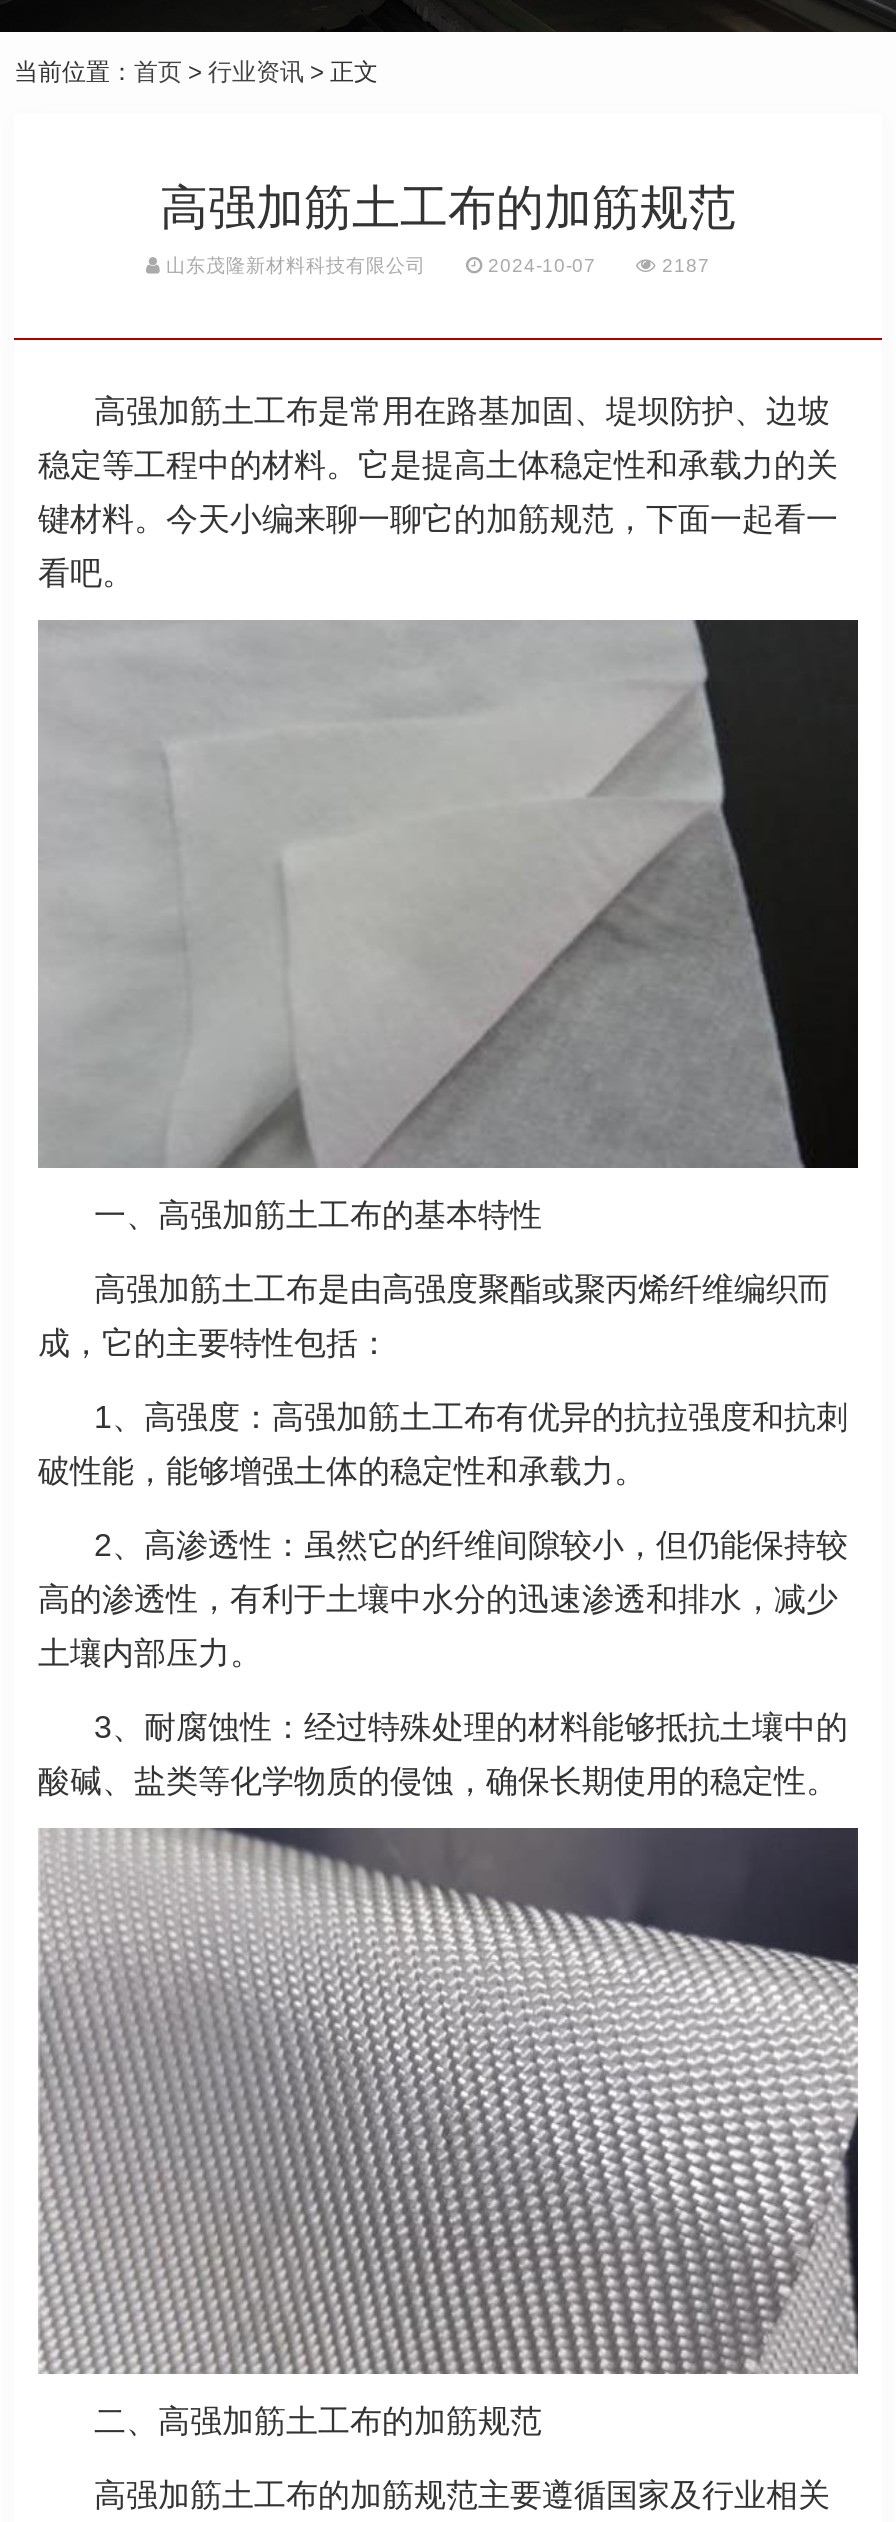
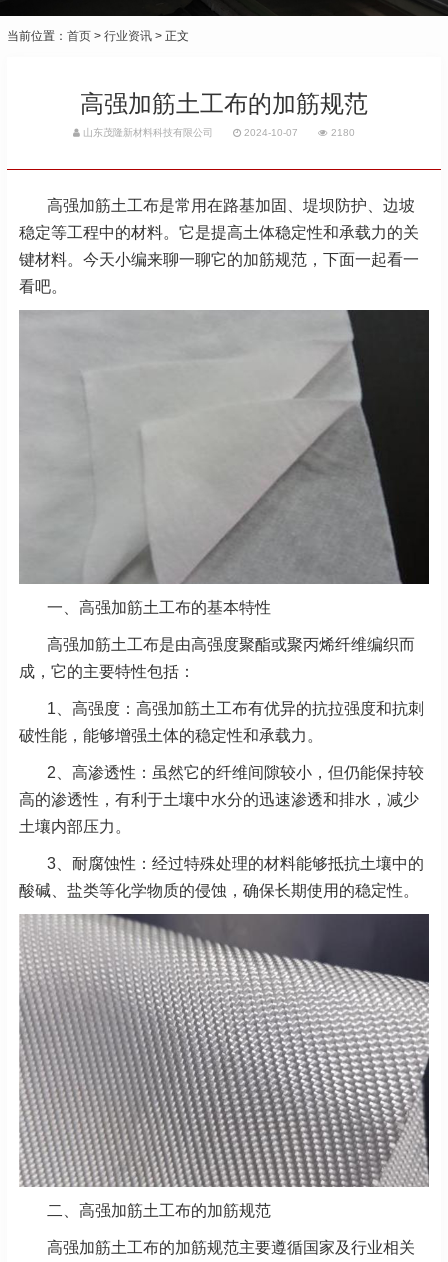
[656,255,710,277] 2187 -> [328,127,355,138] 2180

